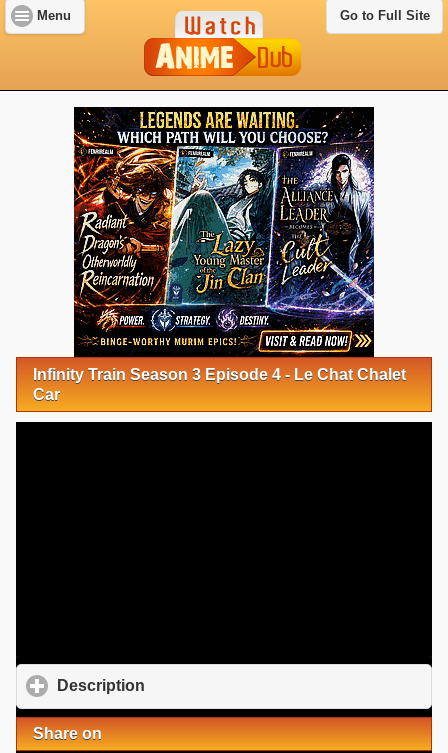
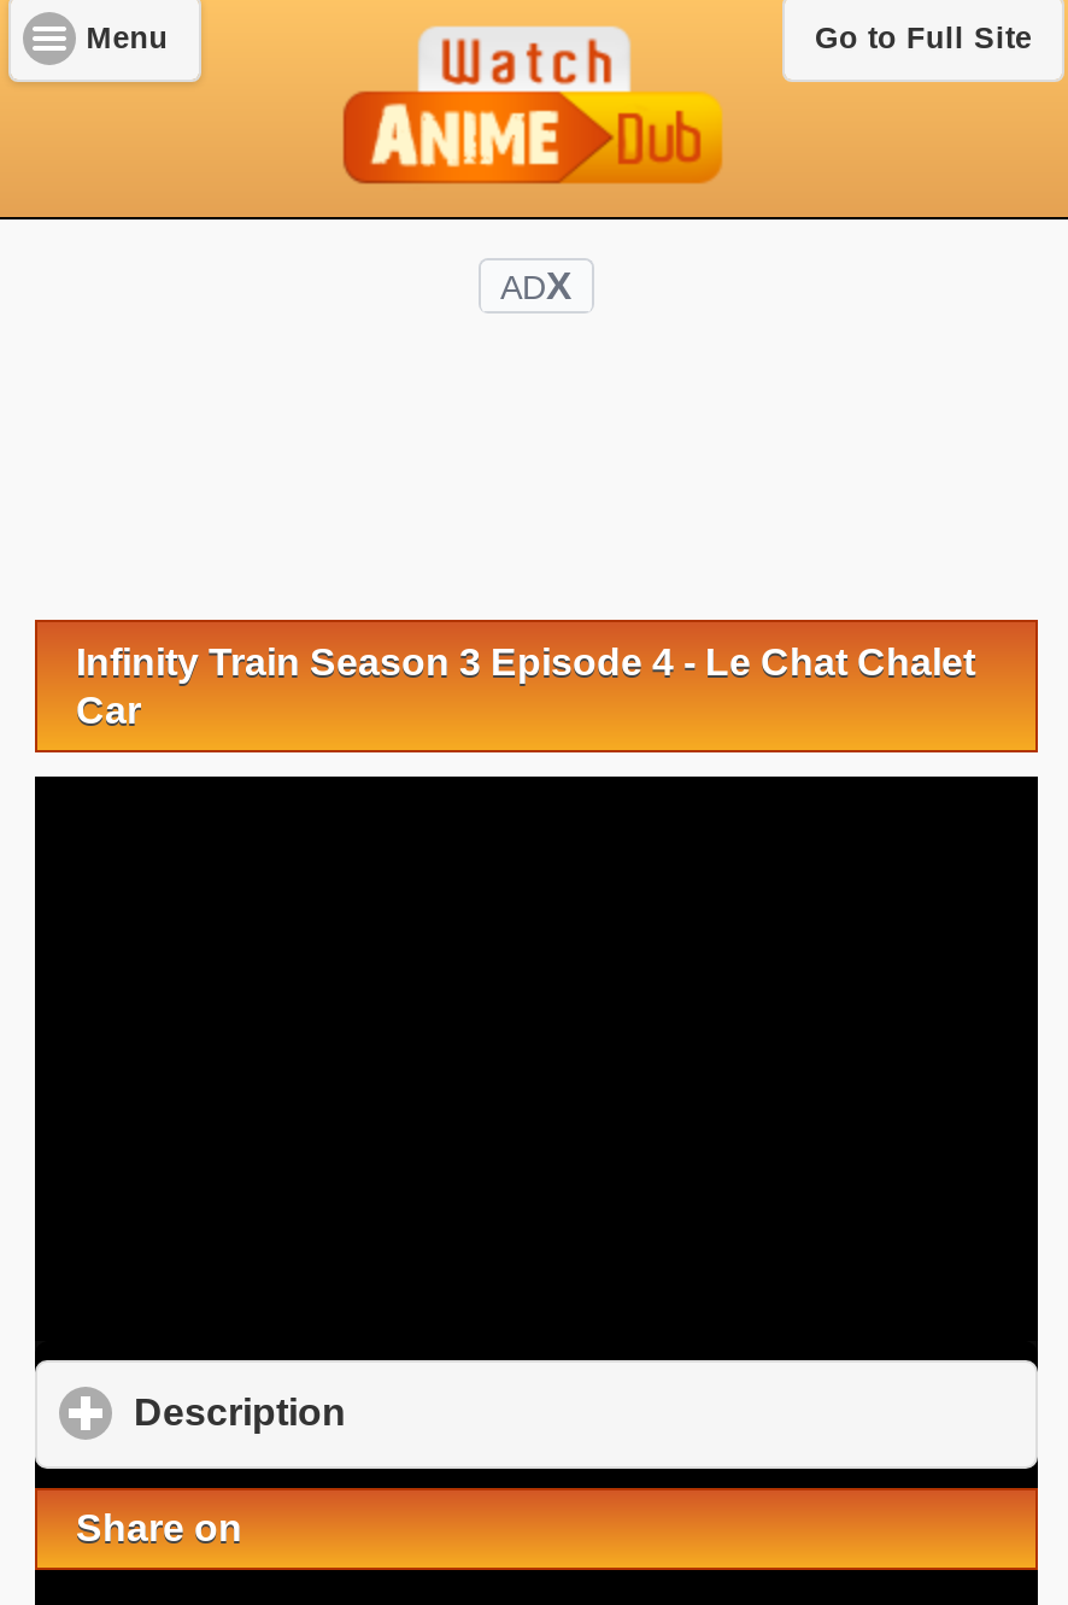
[73,106,375,358] [image] -> none

